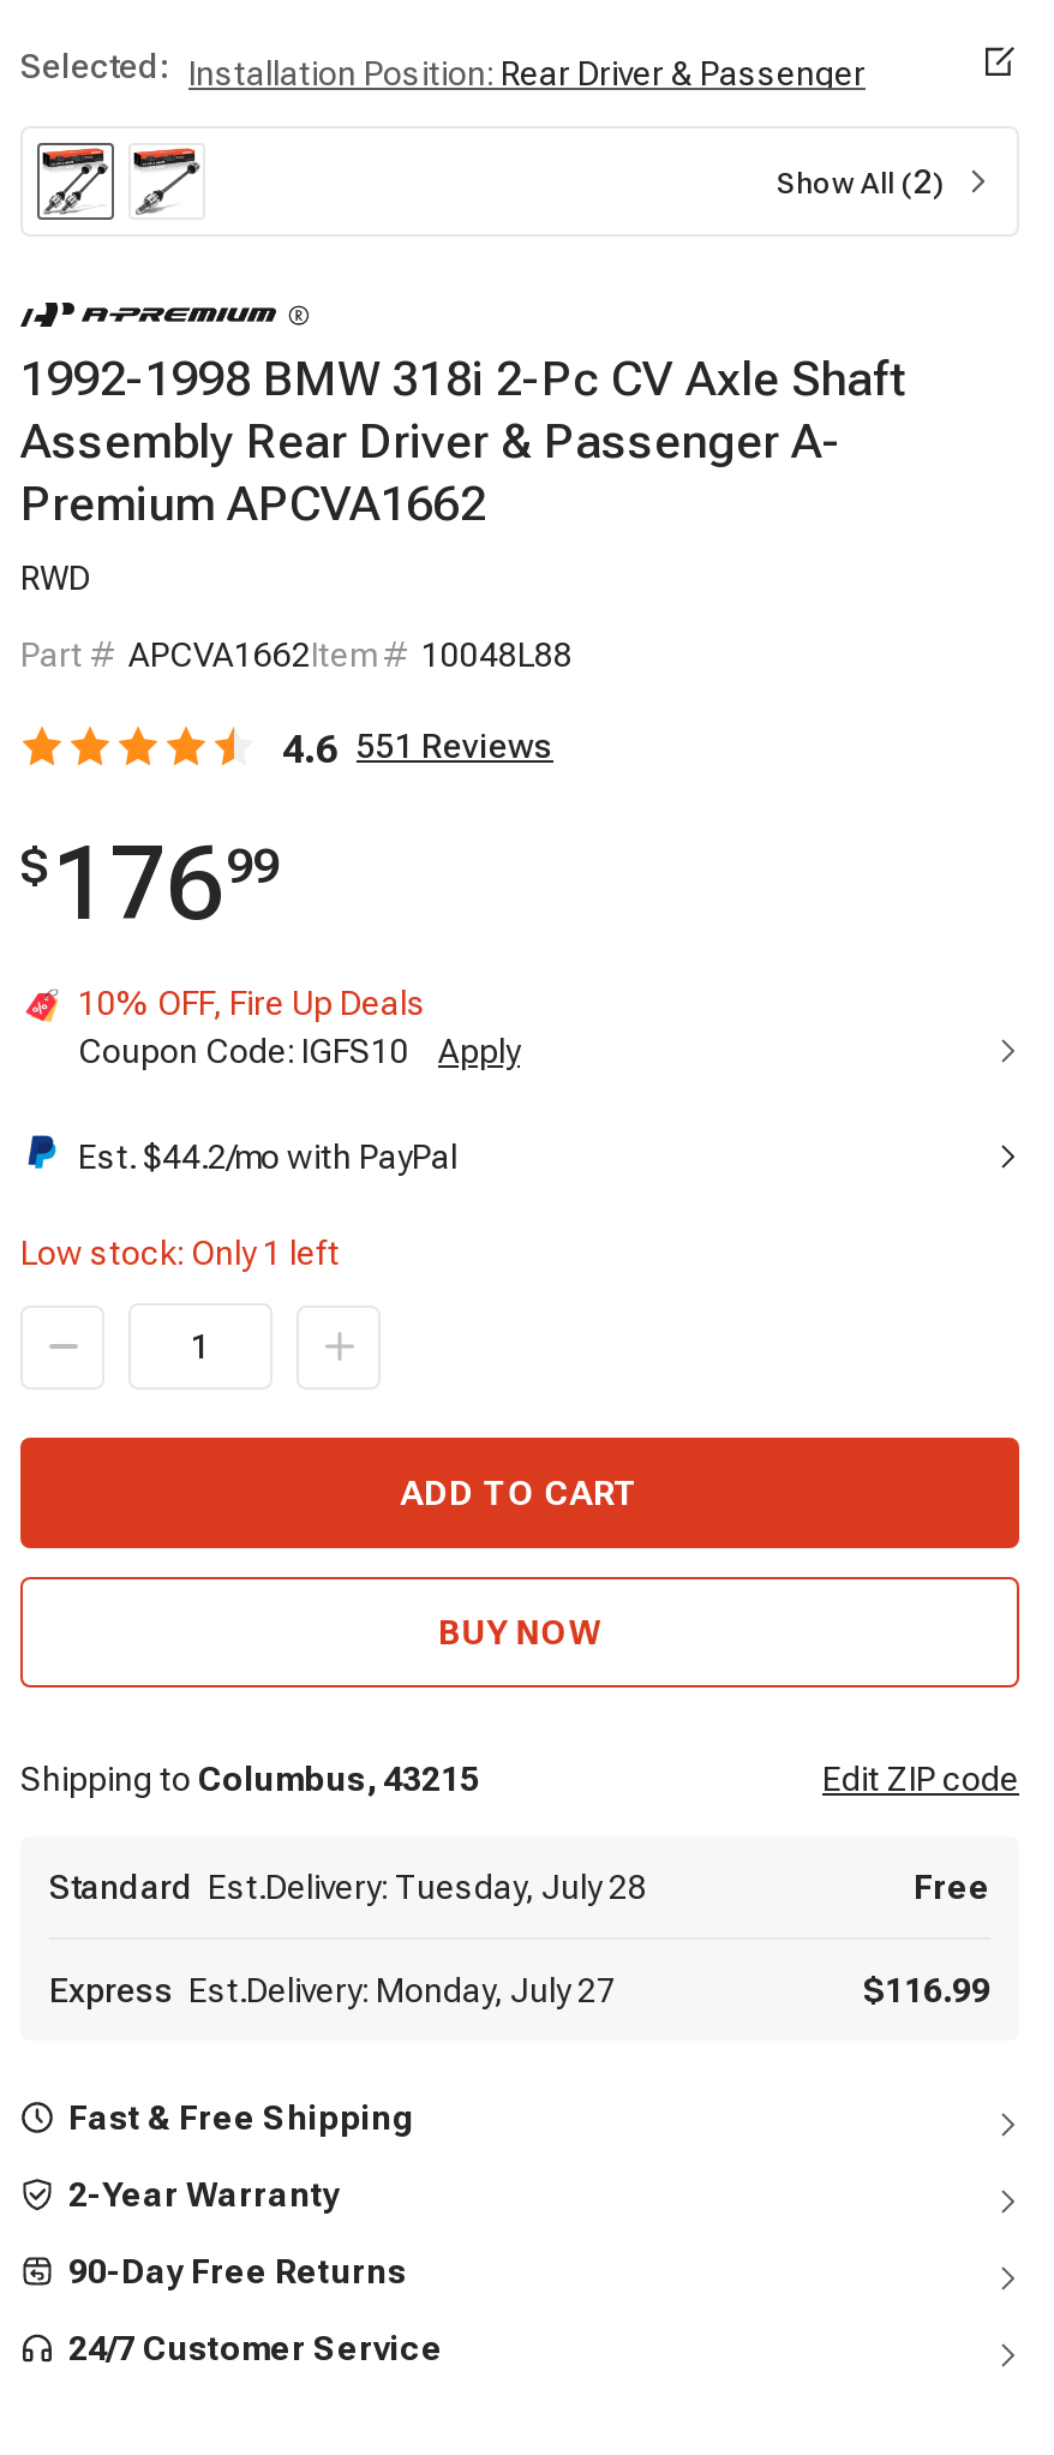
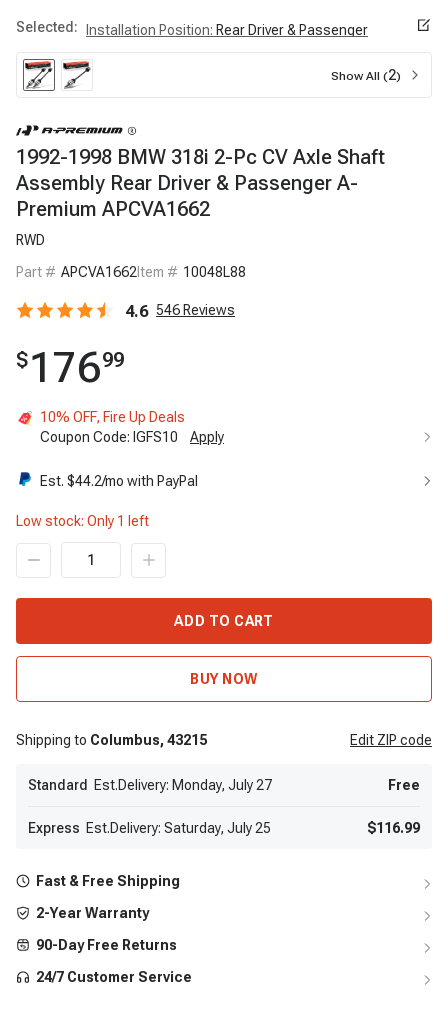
[282,725,553,771] 4.6 551Reviews -> [125,301,235,320] 4.6 546Reviews
[49,1868,647,1906] Standard Est.Delivery: Tuesday, July 28 -> [28,777,272,793] Standard Est.Delivery: Monday, July 27
[49,1971,616,2009] Express Est.Delivery: Monday, July 27 -> [28,820,271,836] Express Est.Delivery: Saturday, July 25

